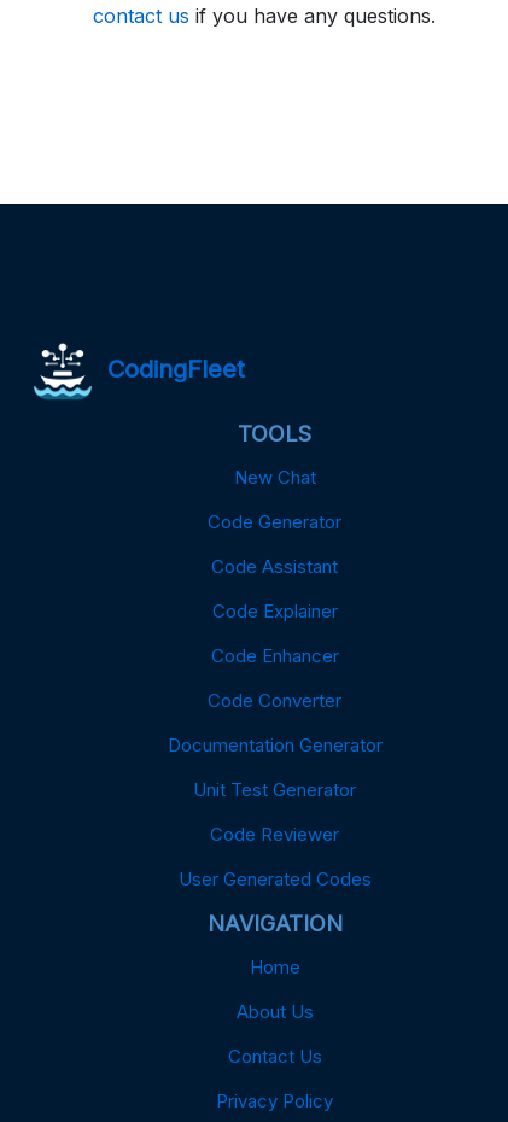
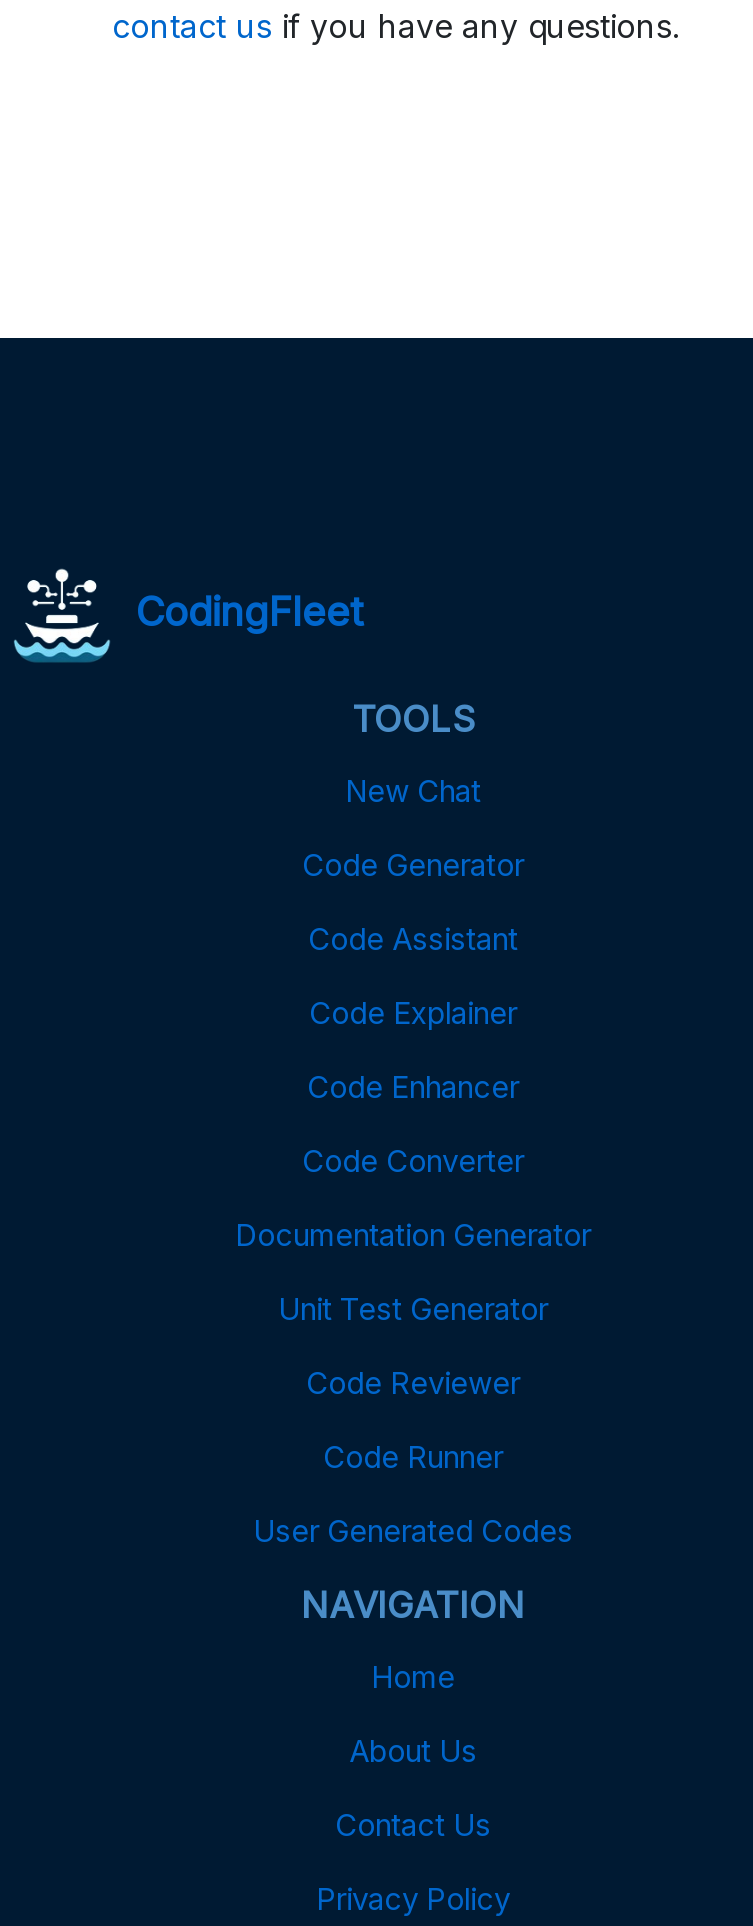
none -> [323,1437,503,1475] Code Runner

